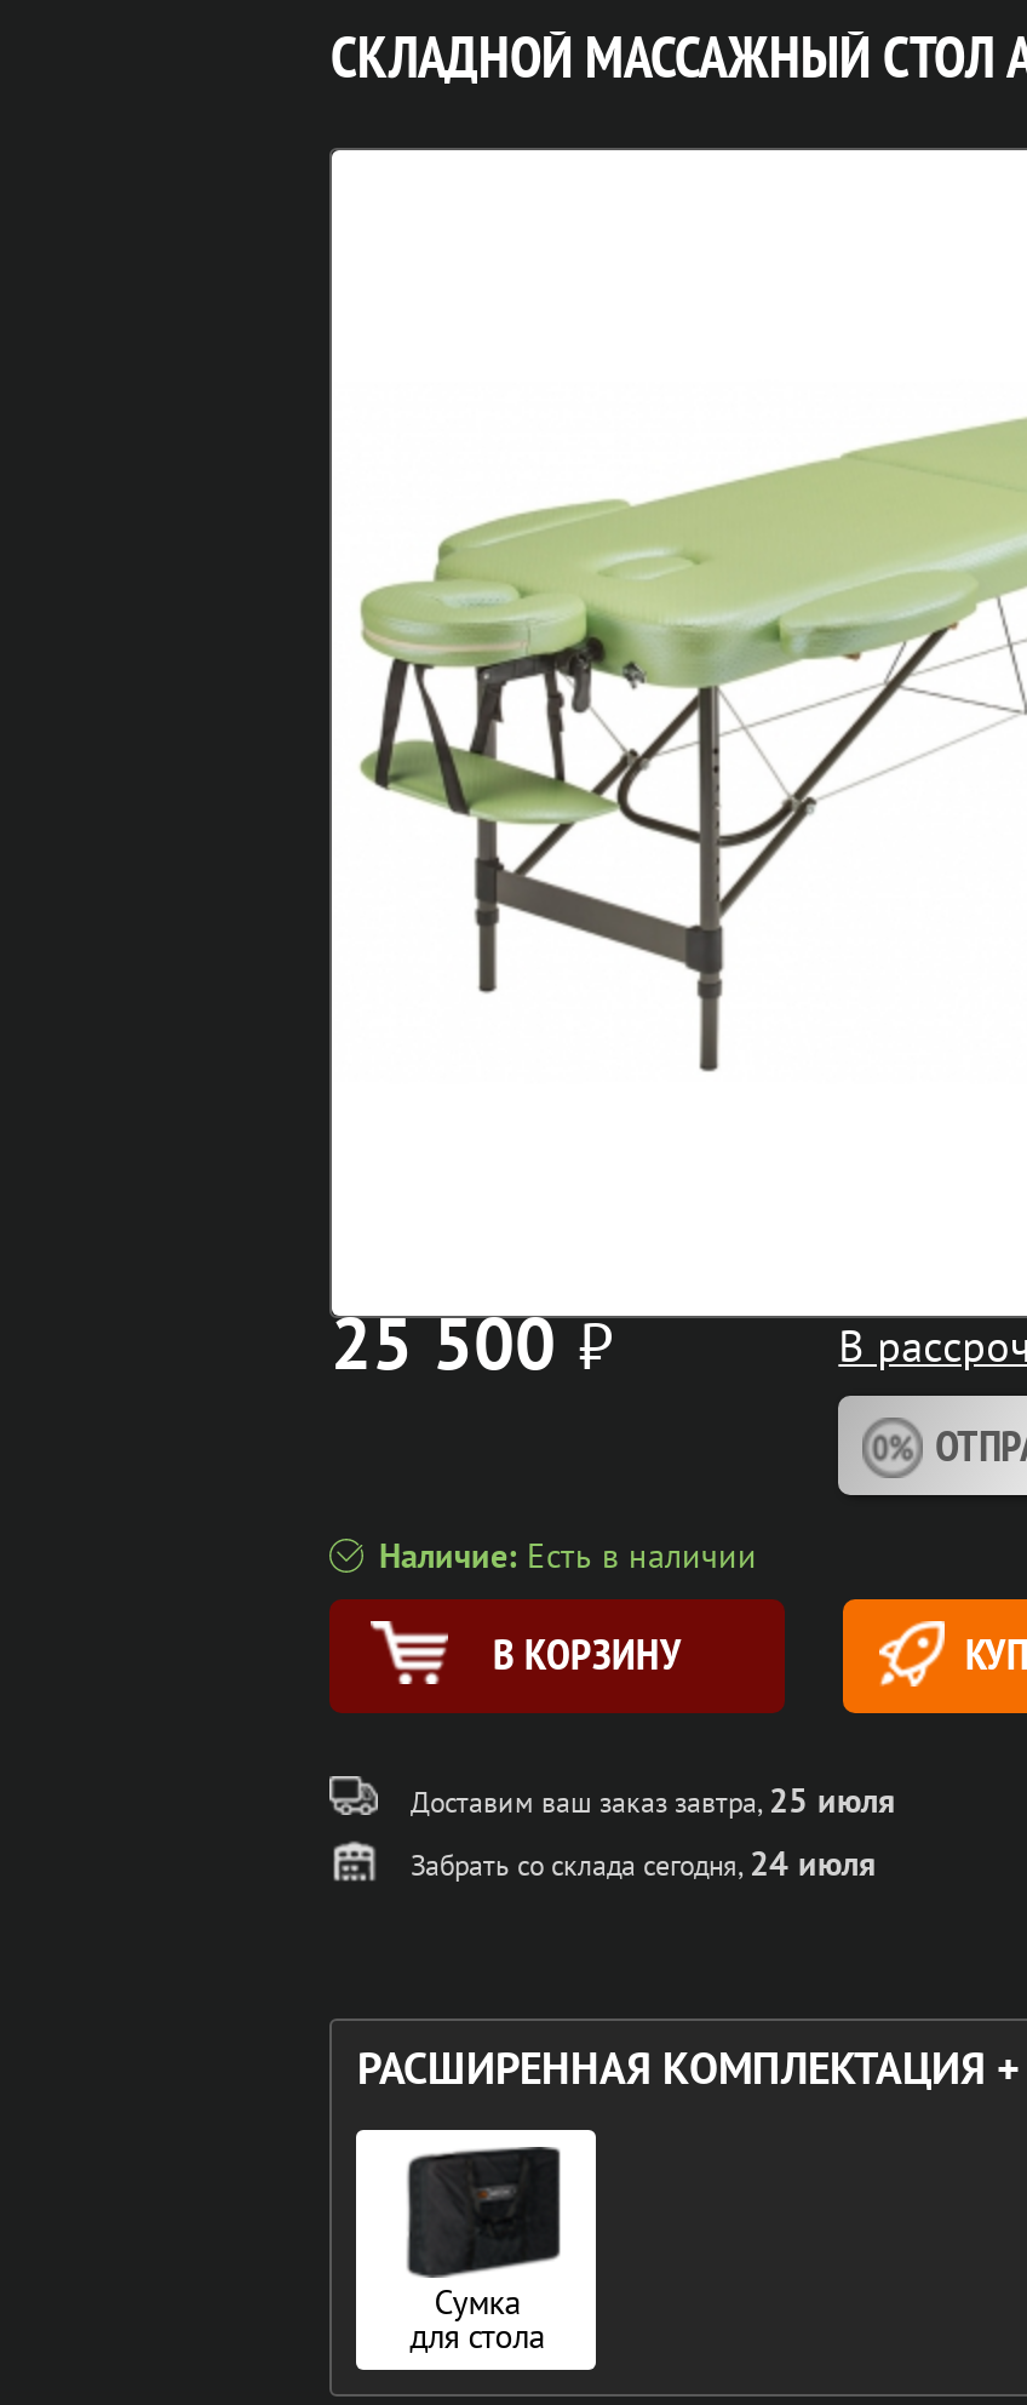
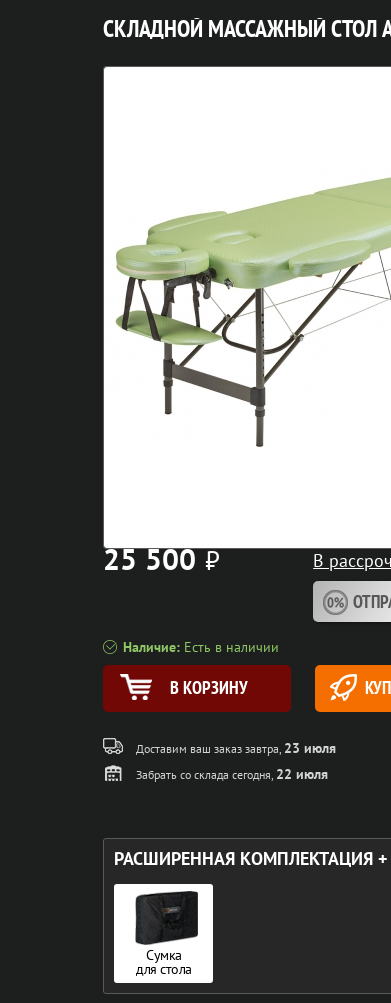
[411,1779,895,1823] Доставим ваш заказ завтра, 25 июля -> [136,739,336,757] Доставим ваш заказ завтра, 23 июля
[411,1842,876,1886] Забрать со склада сегодня, 24 июля -> [136,765,328,783] Забрать со склада сегодня, 22 июля

